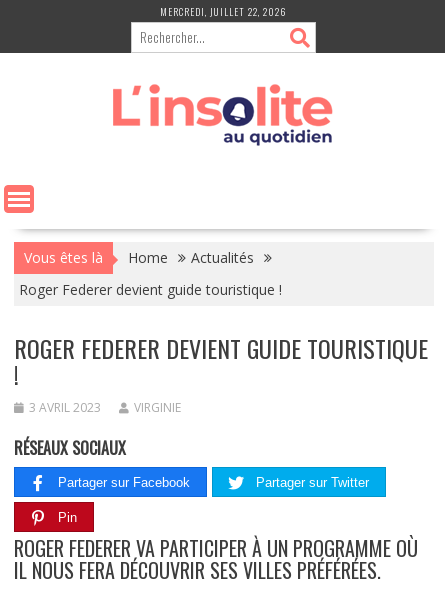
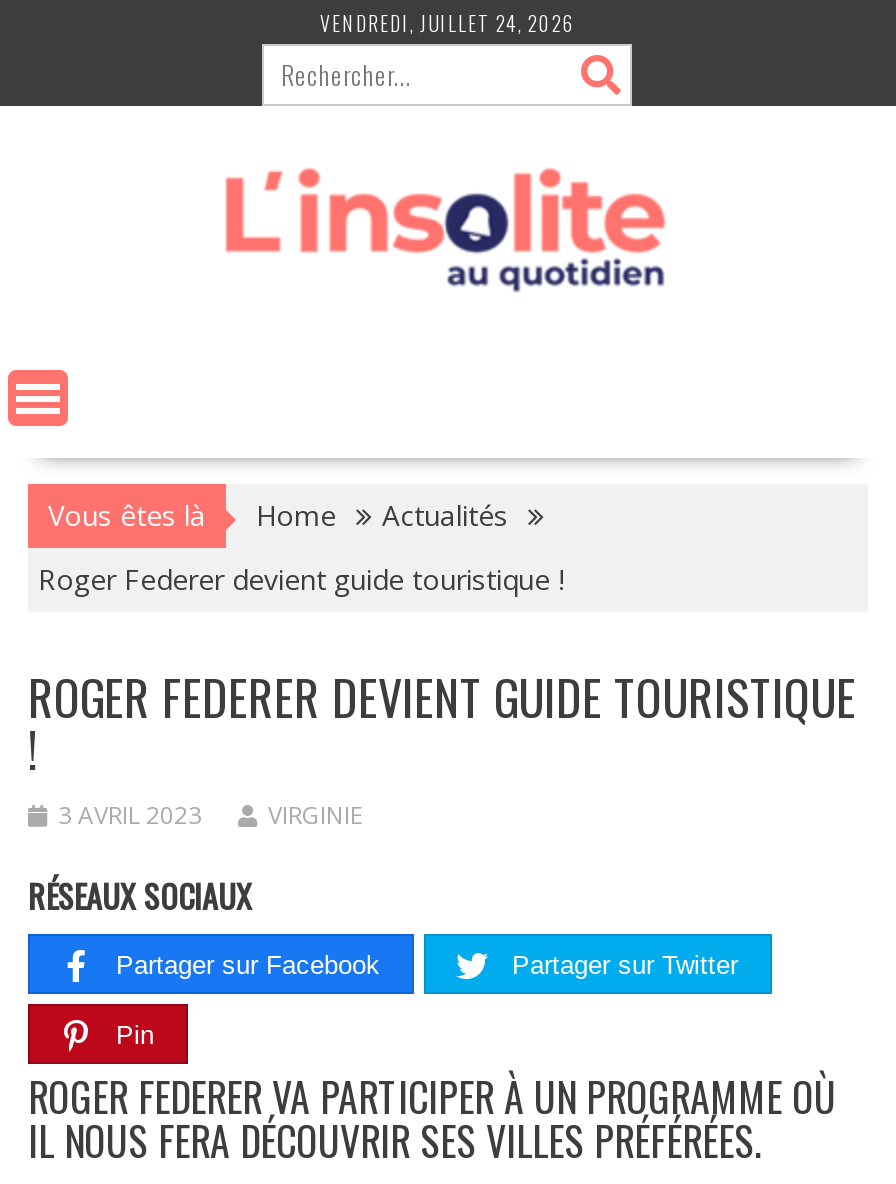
[160,4,287,19] MERCREDI, JUILLET 22, 2026 -> [320,8,576,38] VENDREDI, JUILLET 24, 2026

